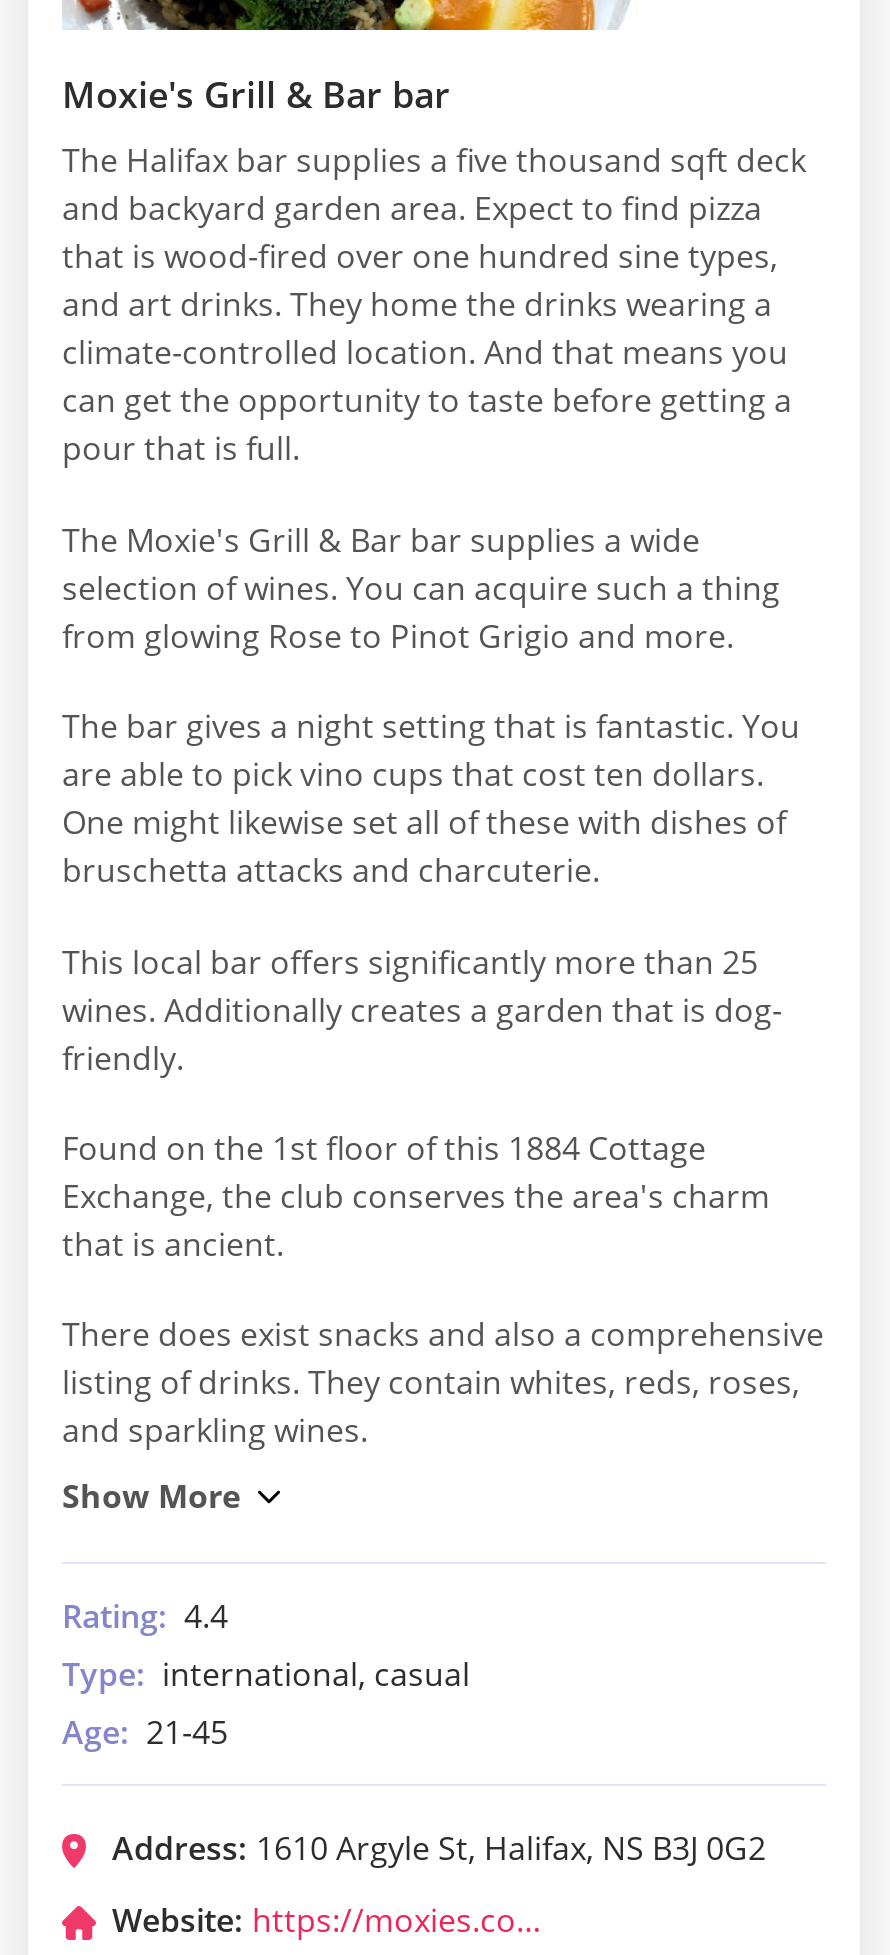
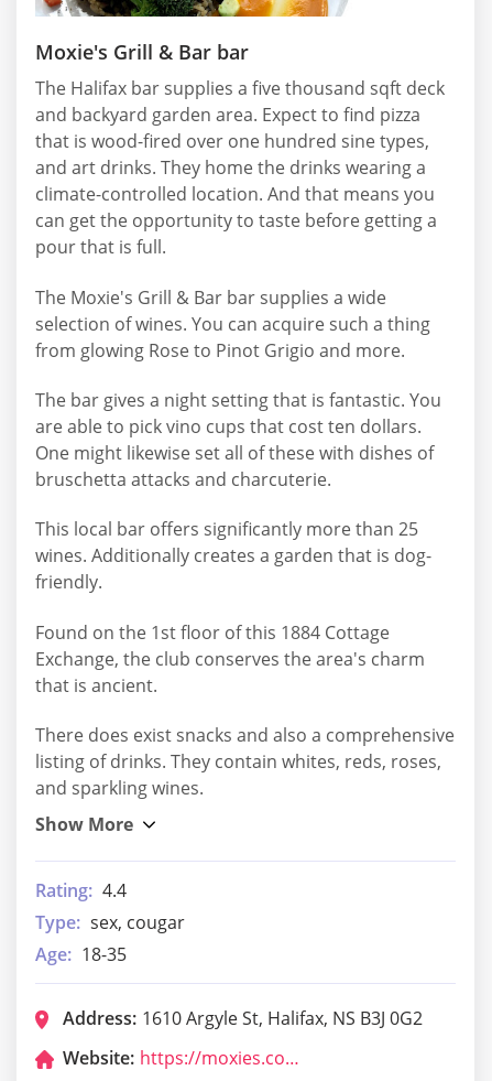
[62,1653,470,1697] Type: international, casual -> [35,911,185,935] Type: sex, cougar
[62,1711,228,1755] Age: 21-45 -> [35,942,127,967] Age: 18-35

